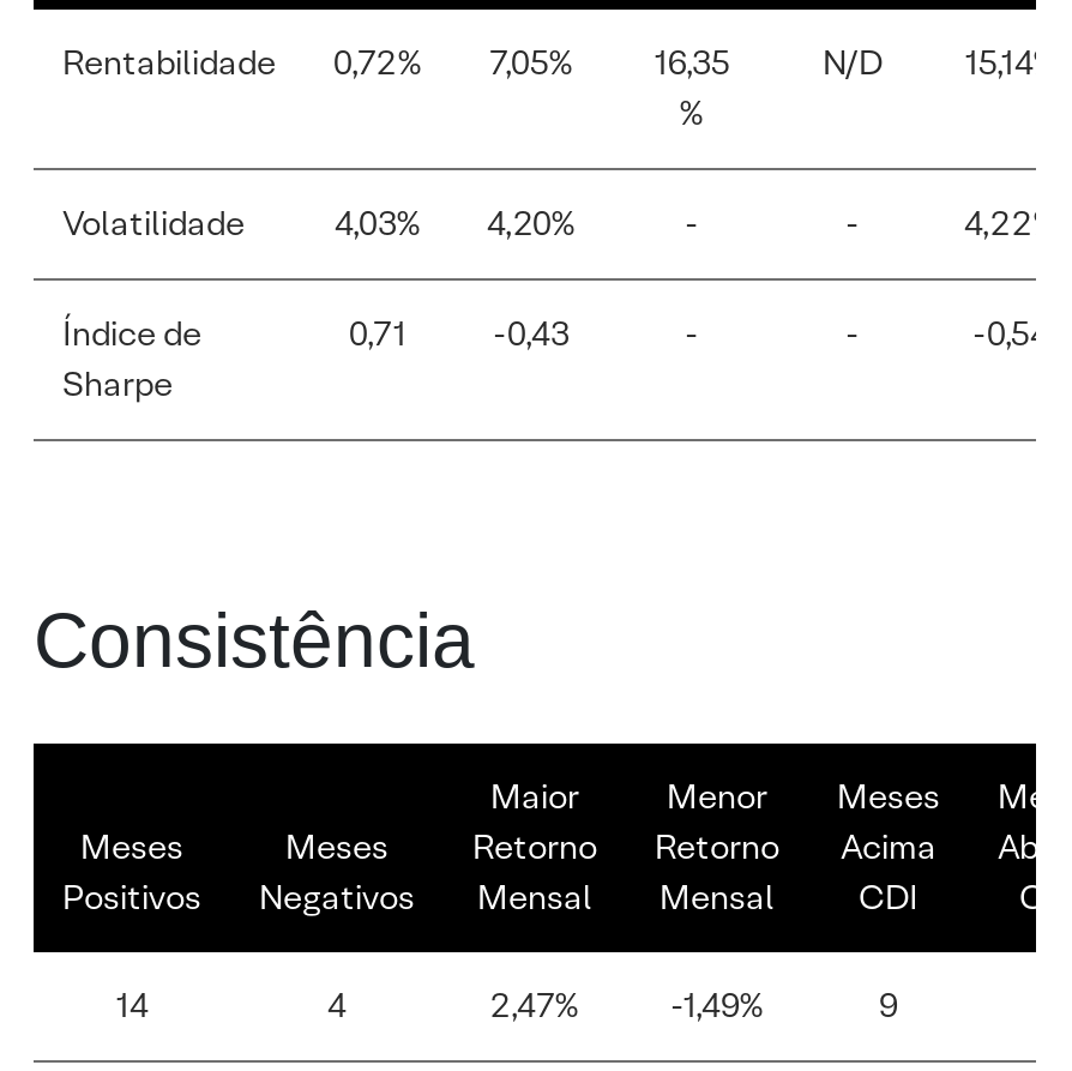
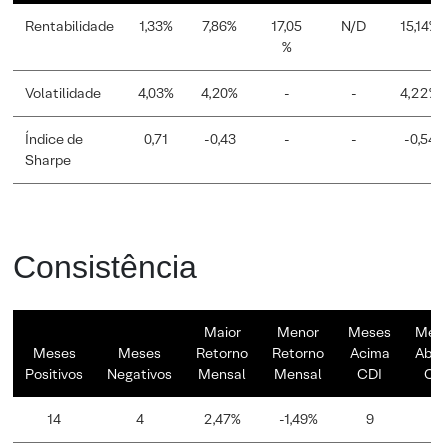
[333,42,422,85] 0,72% -> [139,17,173,35] 1,33%
[489,42,573,85] 7,05% -> [202,17,237,35] 7,86%
[654,42,730,85] 16,35 -> [271,17,302,35] 17,05

